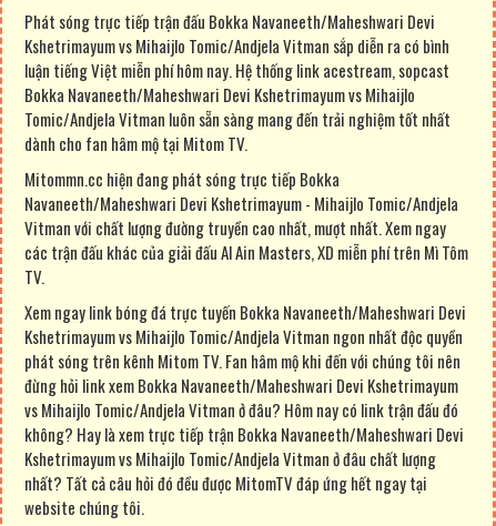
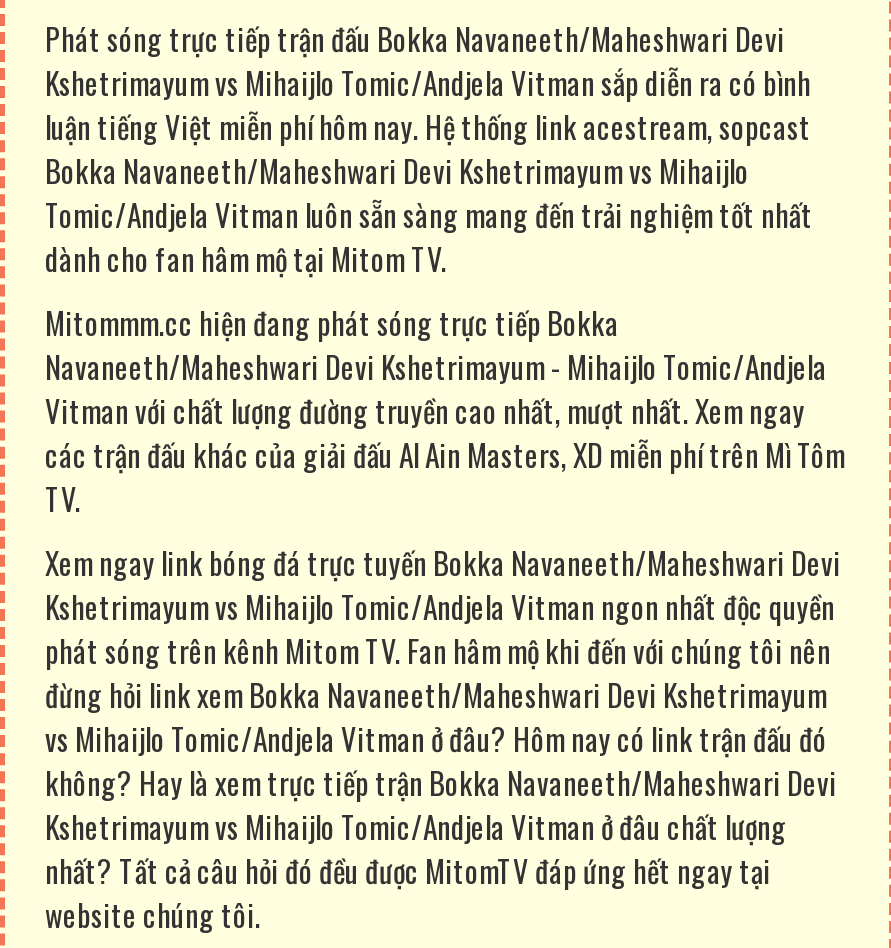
[24,166,340,191] Mitommn.cc hiện đang phát sóng trực tiếp Bokka -> [45,299,619,343] Mitommm.cc hiện đang phát sóng trực tiếp Bokka

